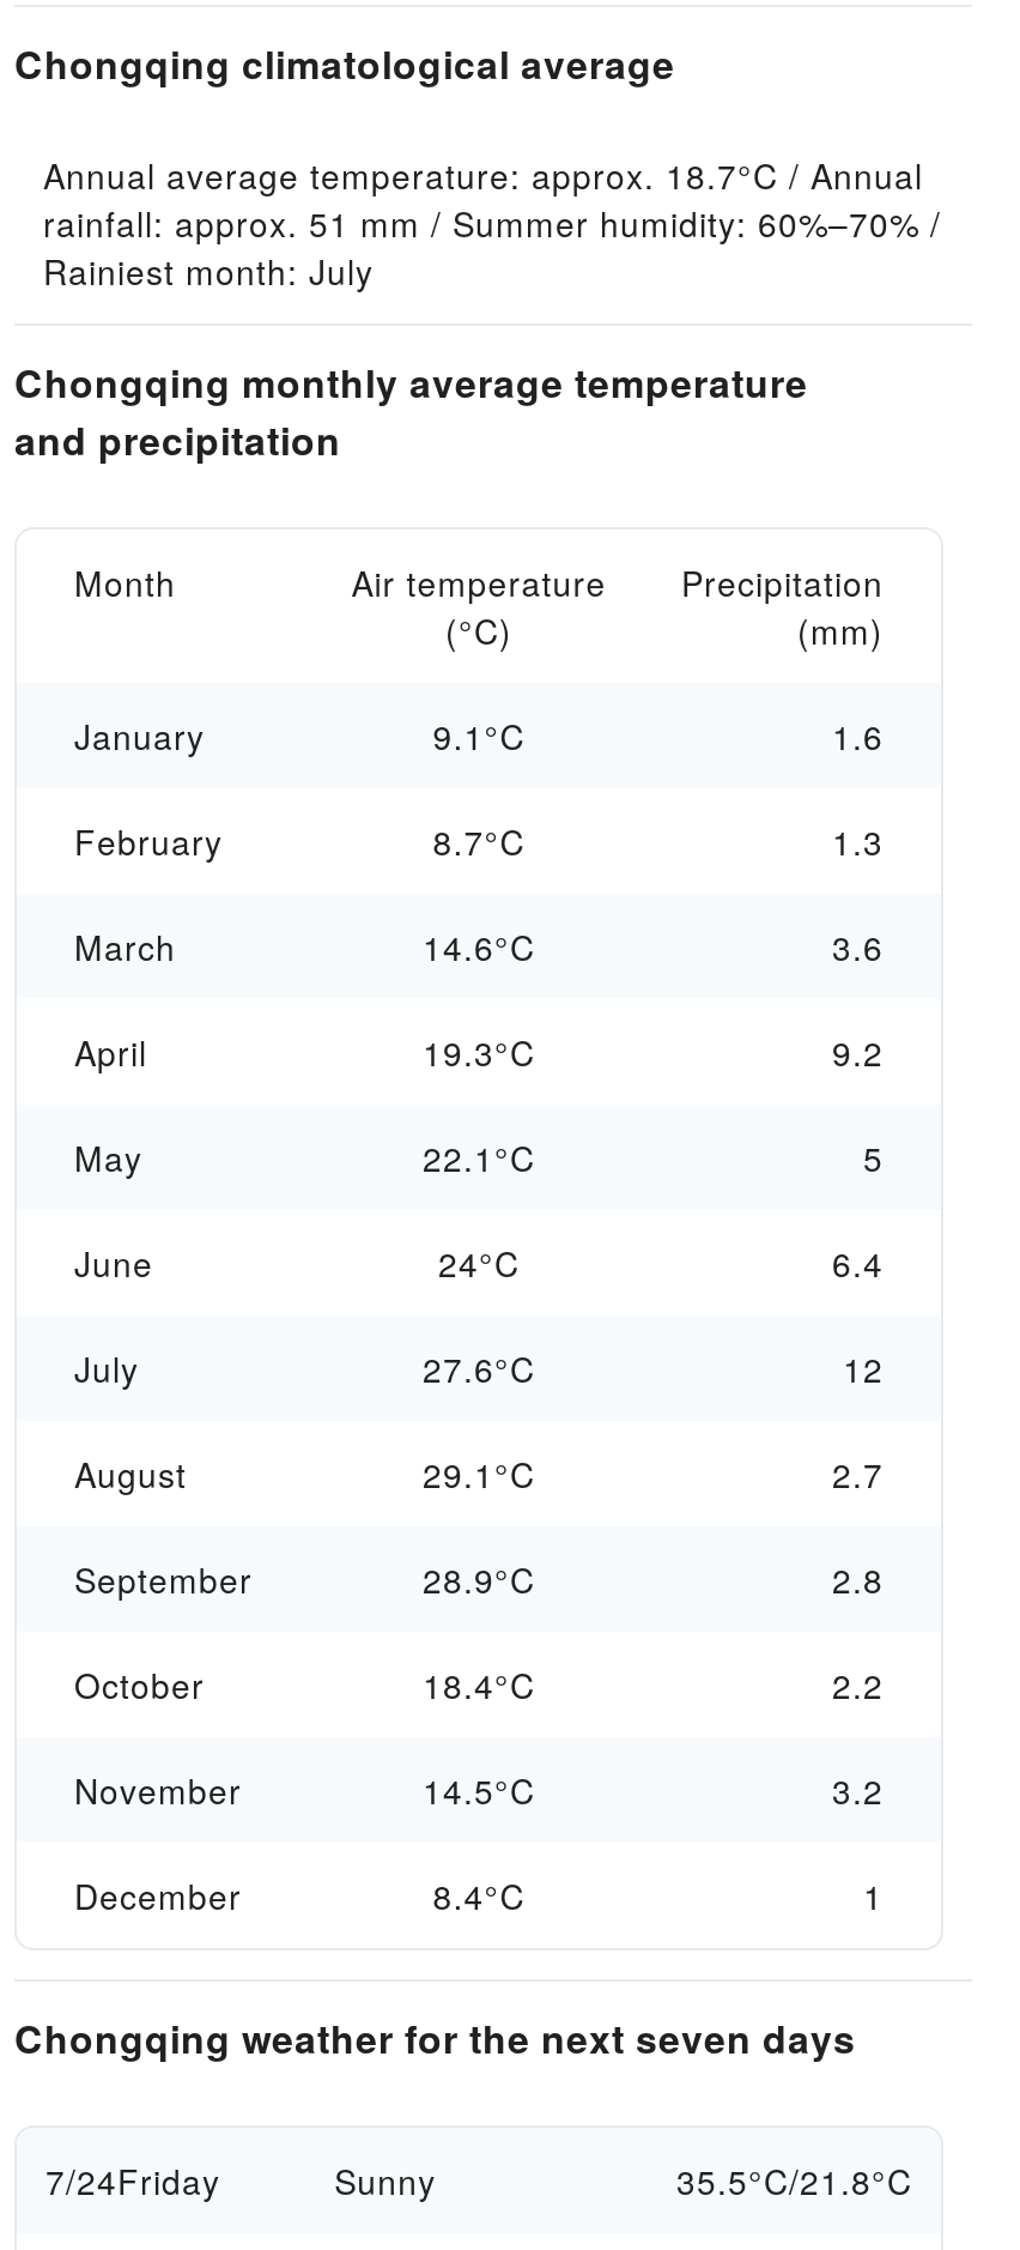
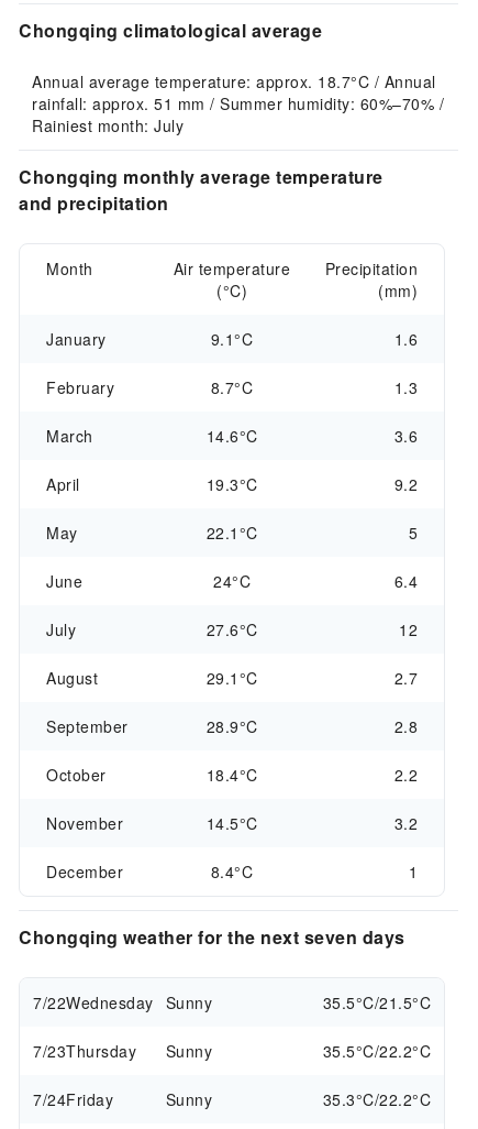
none -> [33,991,431,1062] 7/22Wednesday Sunny | 35.5°C/21.5°C | 7/23Thursday | Sunny | 35.5°C/22.2°C
[676,2157,912,2204] 35.5°C/21.8°C -> [323,1088,431,1110] 35.3°C/22.2°C

